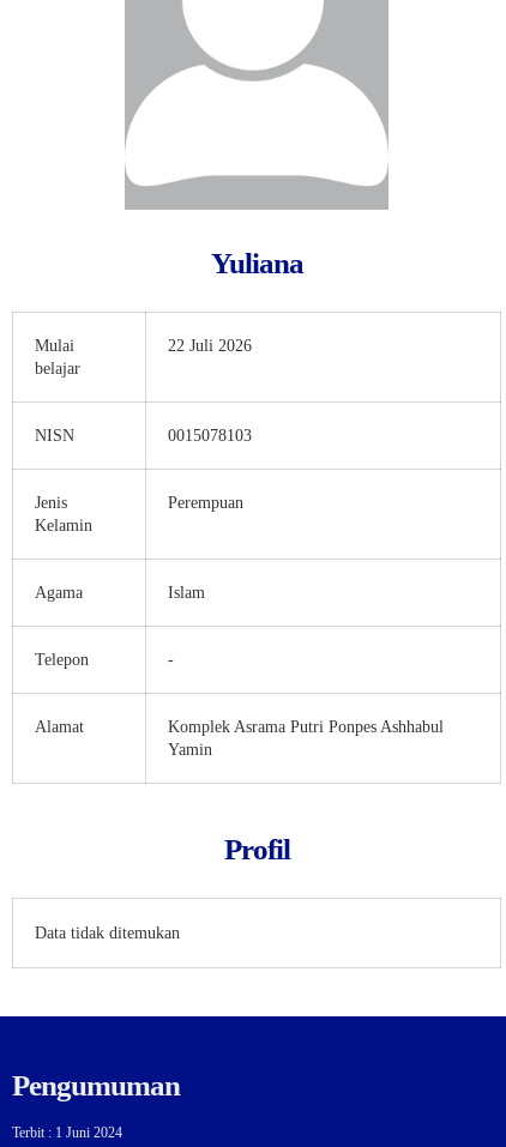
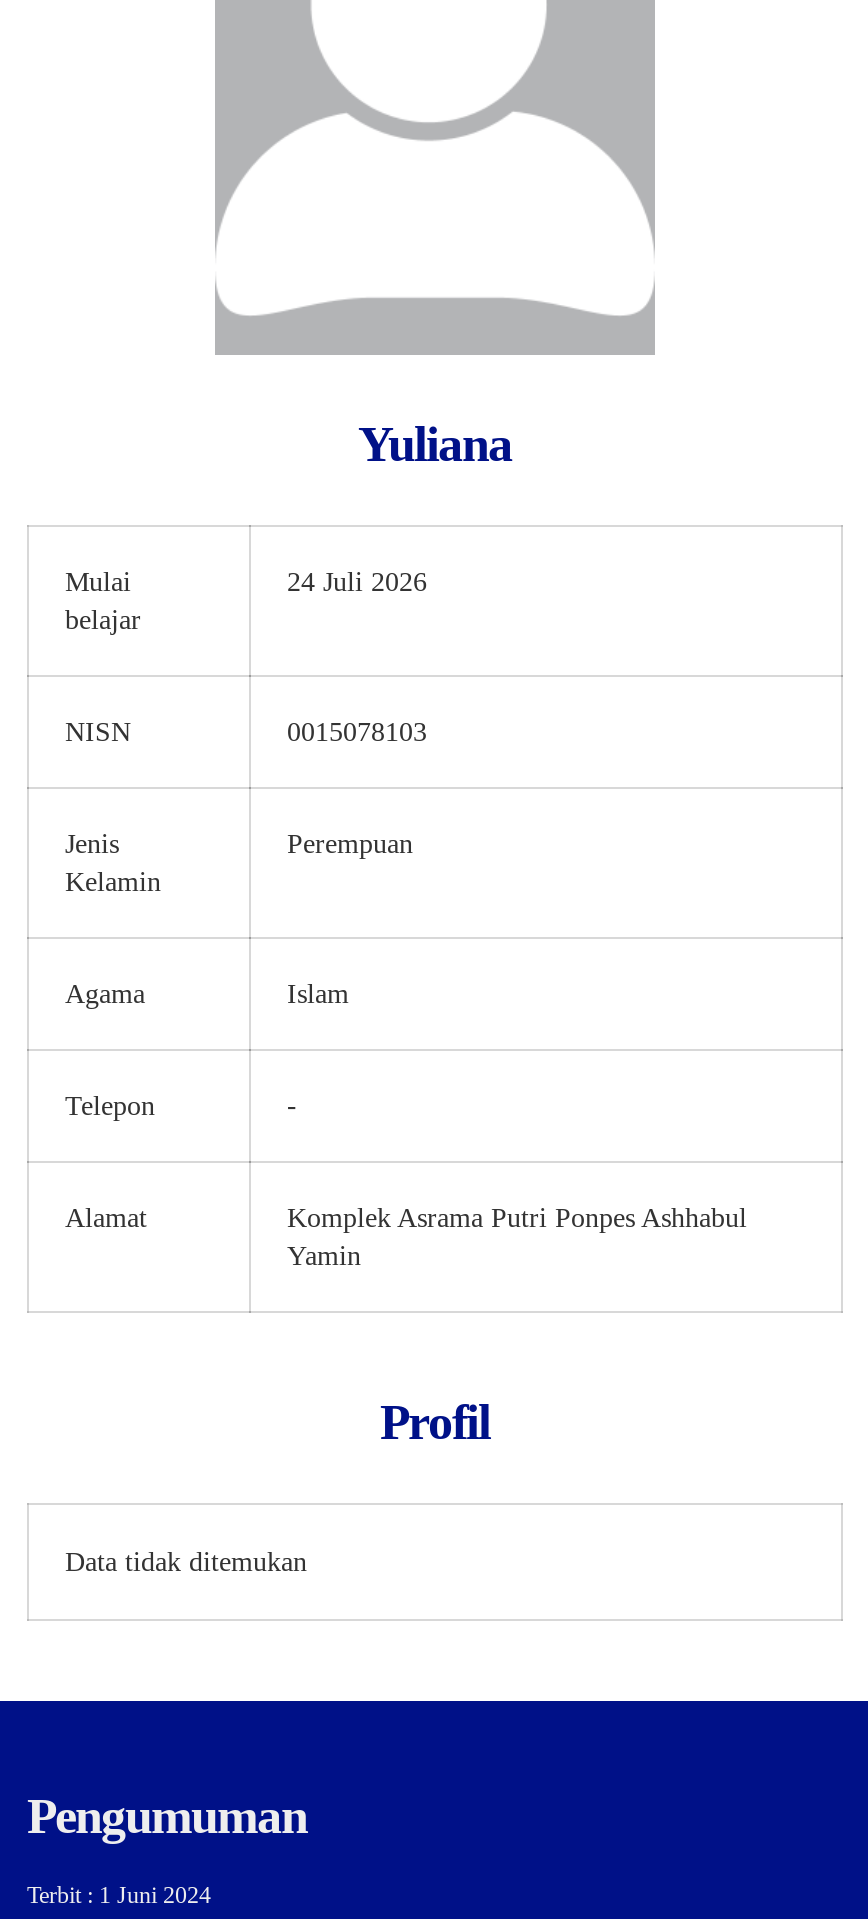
[168,337,252,355] 22 Juli 2026 -> [287,568,427,598] 24 Juli 2026

